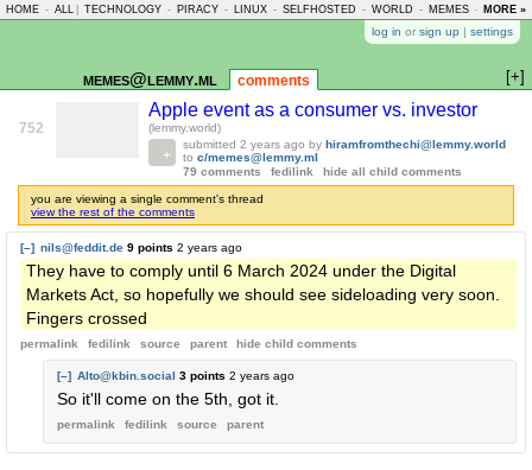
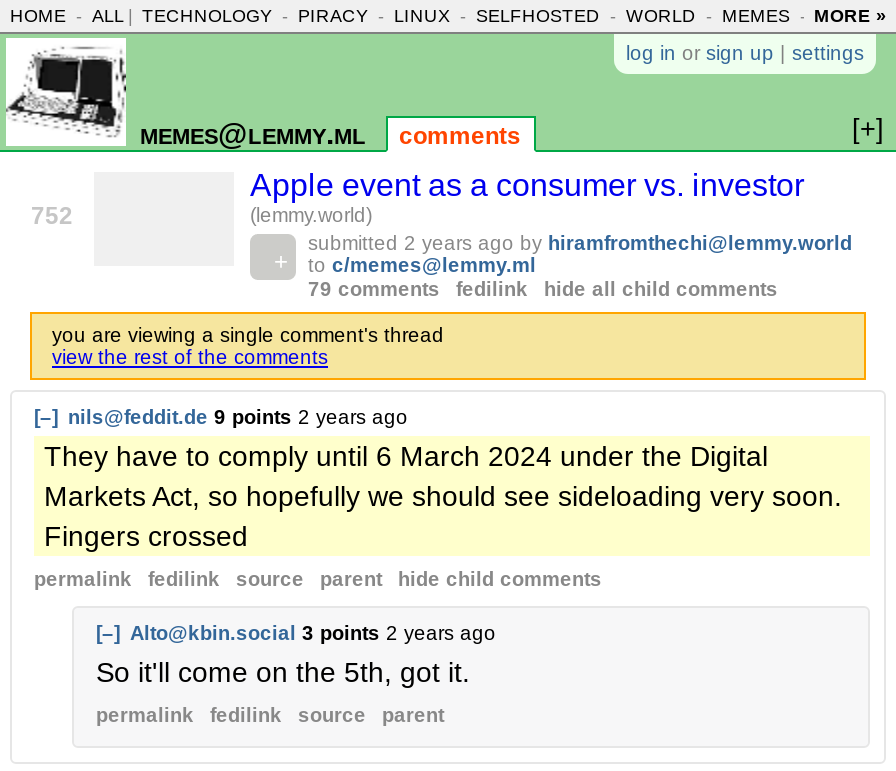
none -> [6,36,128,148] [image]

